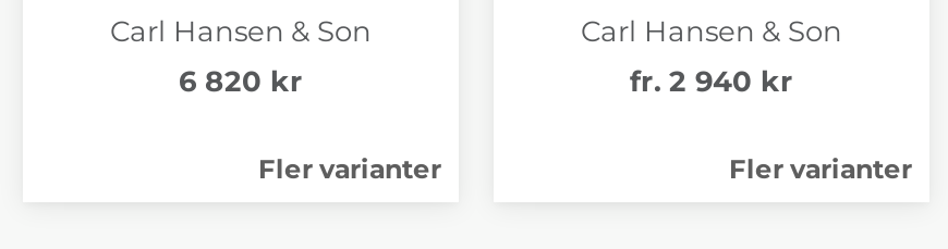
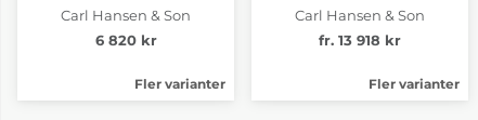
[630,65,793,97] fr. 2 940 kr -> [319,32,401,48] fr. 13 918 kr

